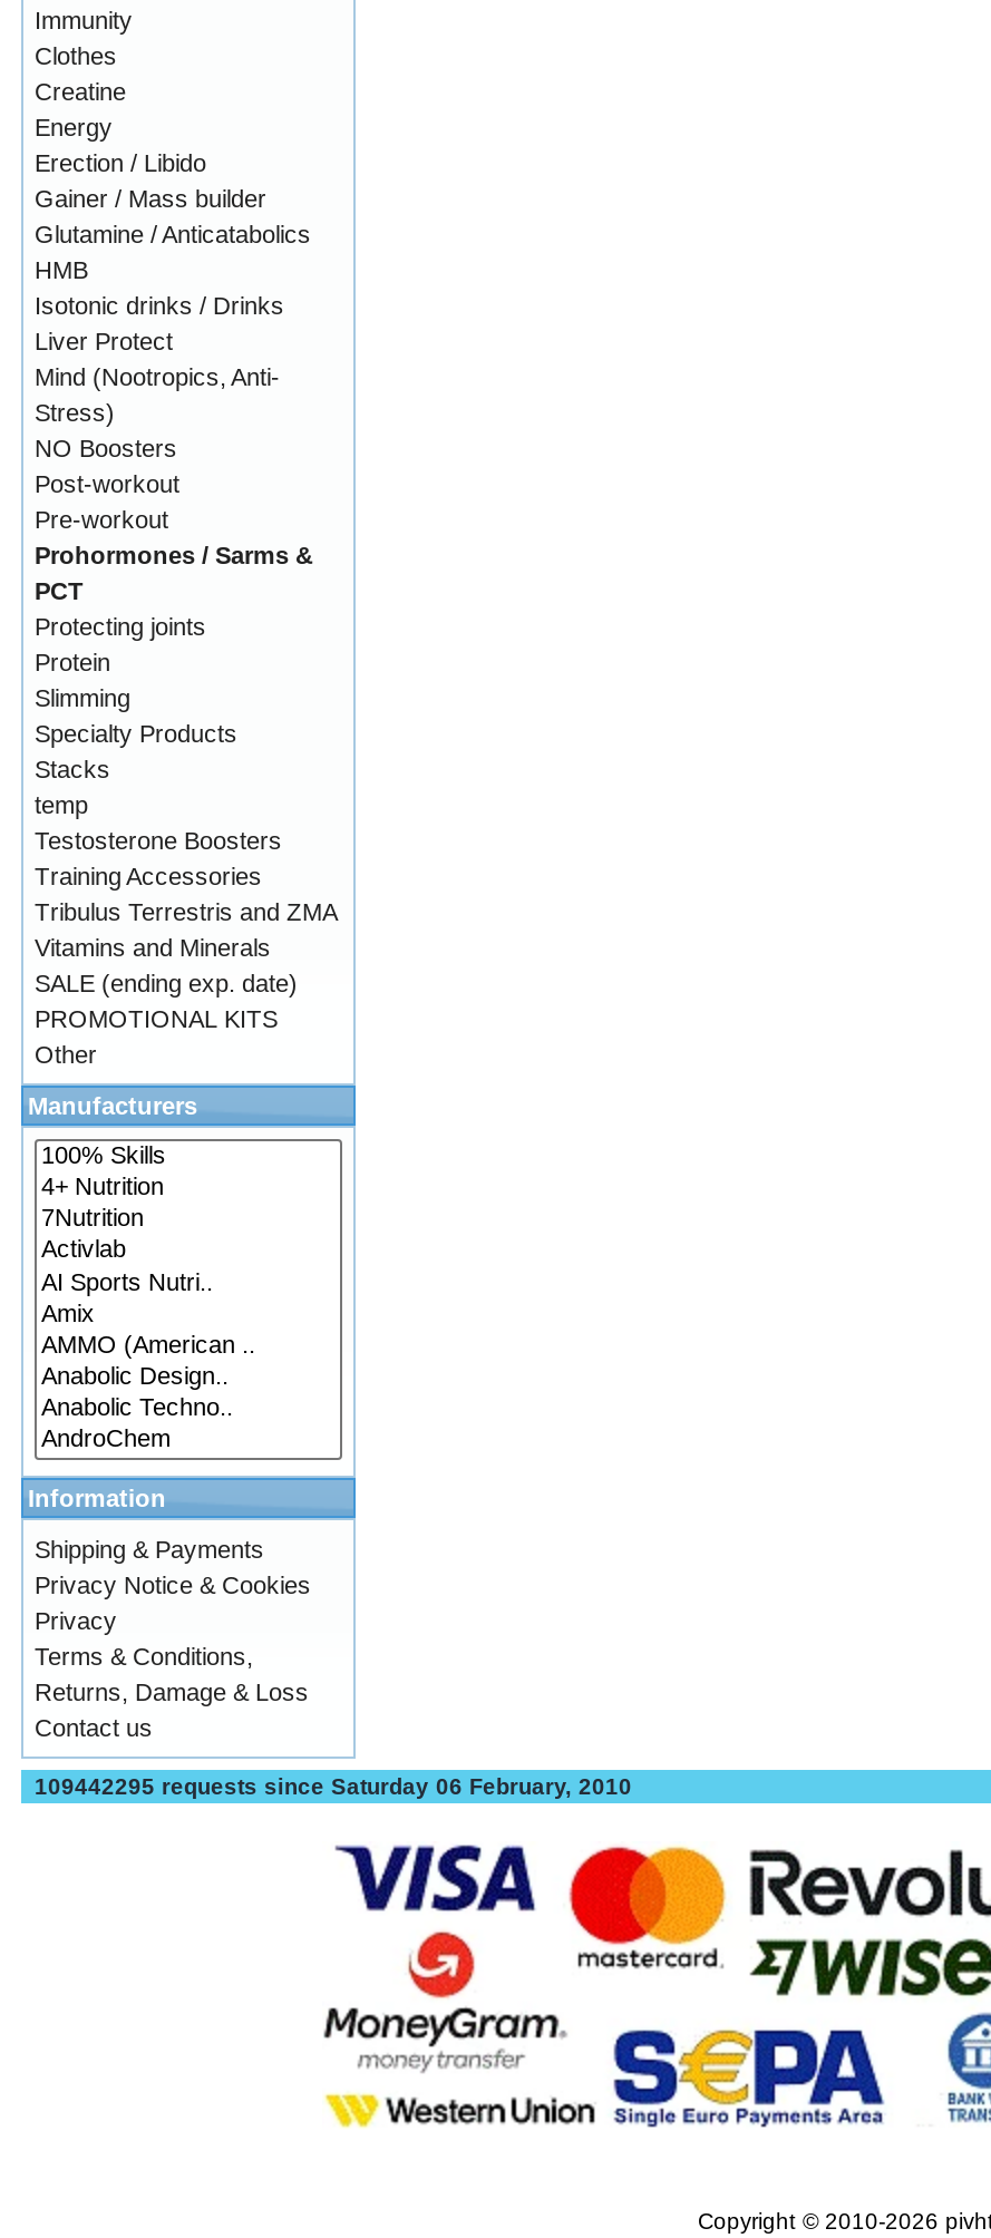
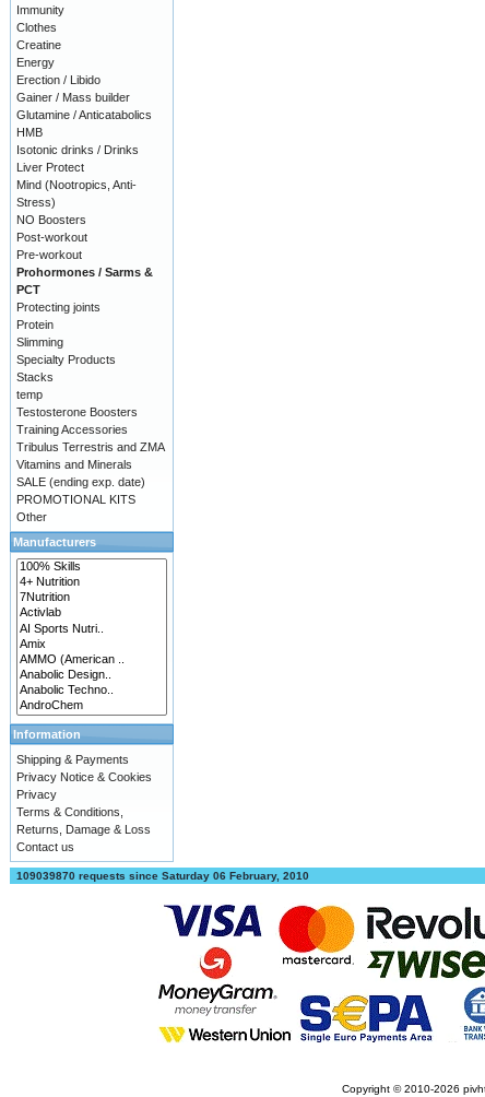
[21,1774,645,1798] 109442295 requests since Saturday 06 February, 2010 -> [10,869,316,881] 109039870 requests since Saturday 06 February, 2010

